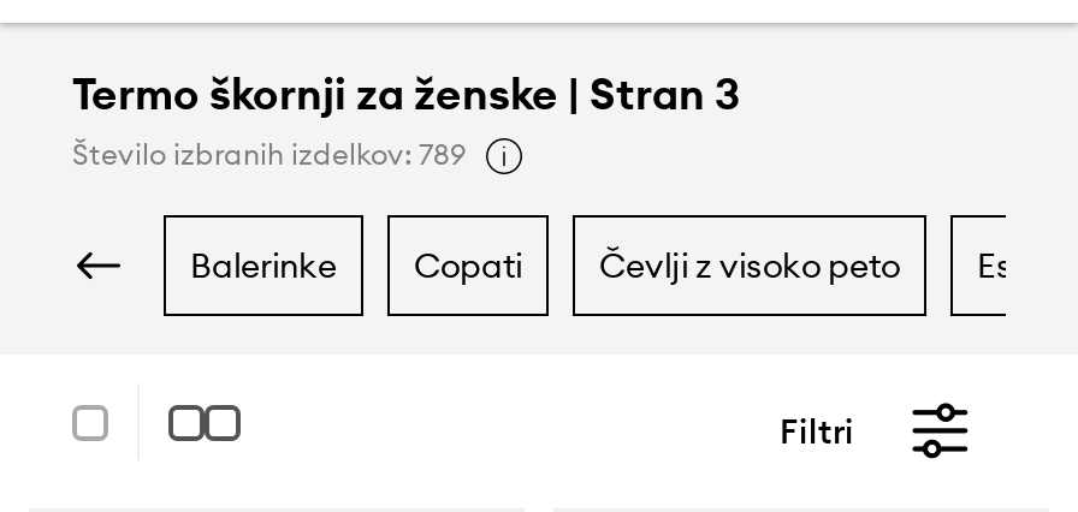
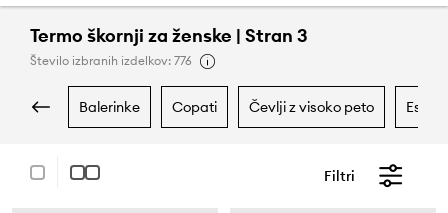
[72,136,467,172] Število izbranih izdelkov: 789 -> [30,53,192,68] Število izbranih izdelkov: 776

